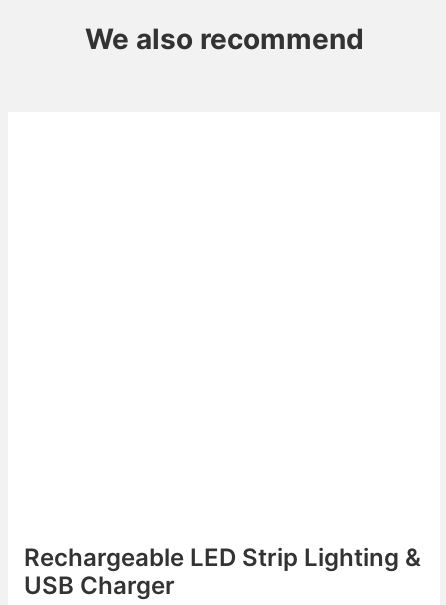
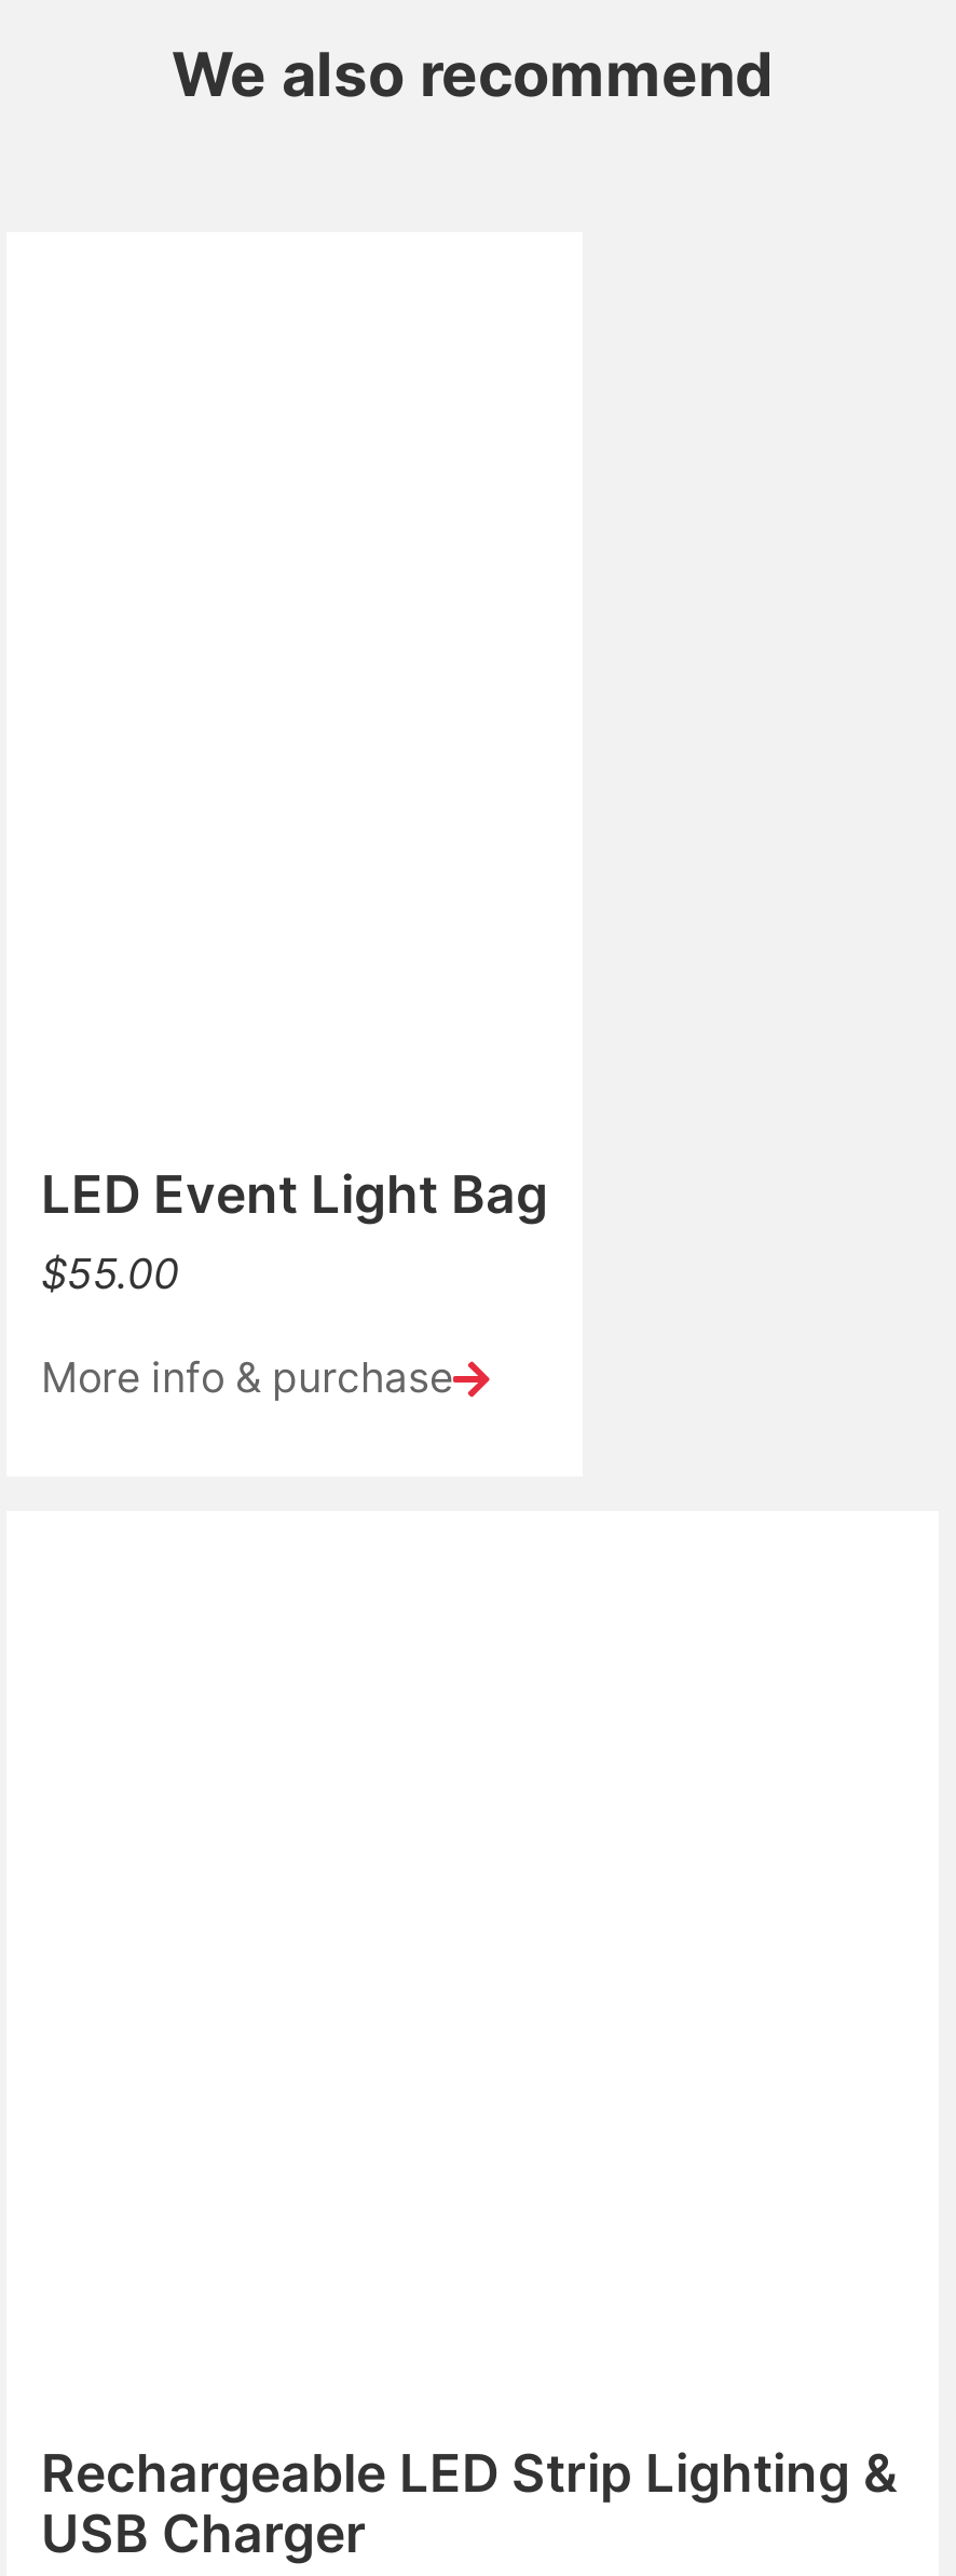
none -> [41,1165,548,1404] LED Event Light Bag | $55.00 | More info & purchase

